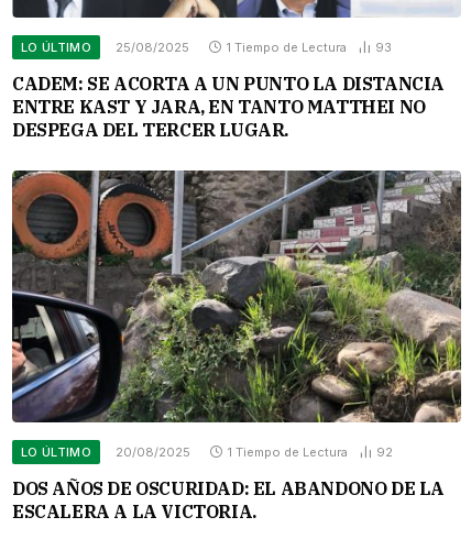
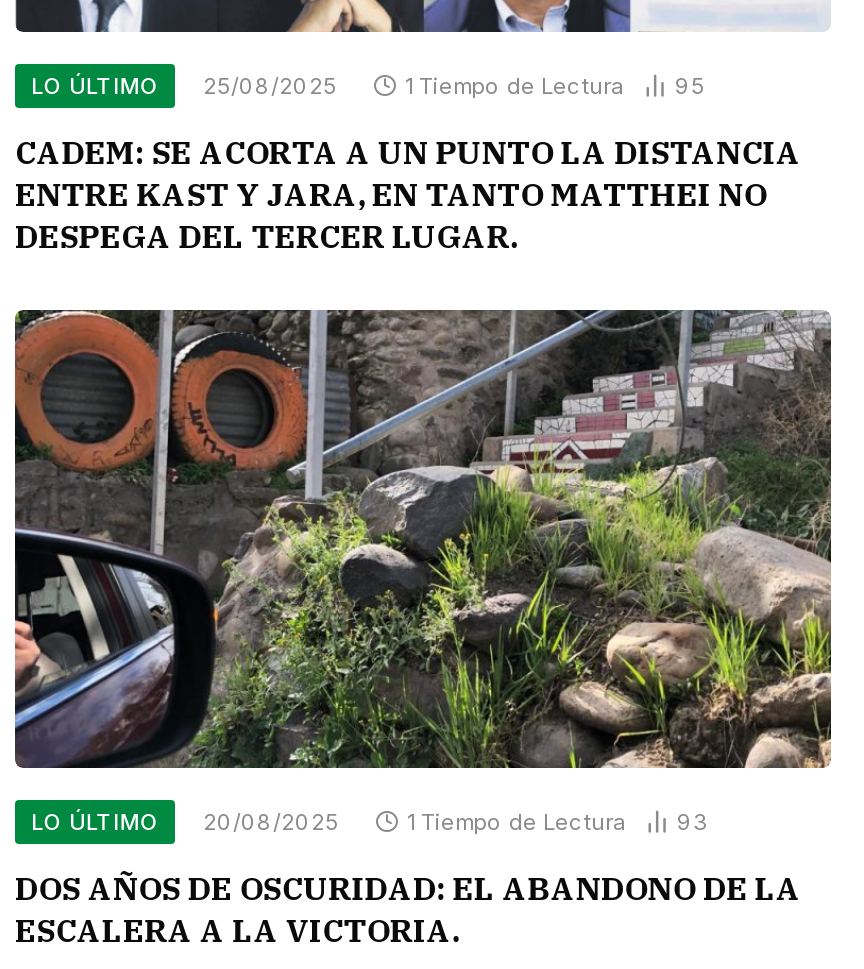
[227,39,392,55] 1 Tiempo de Lectura 93 -> [405,71,705,99] 1 Tiempo de Lectura 95
[228,444,393,460] 1 Tiempo de Lectura 92 -> [407,808,707,836] 1 Tiempo de Lectura 93

